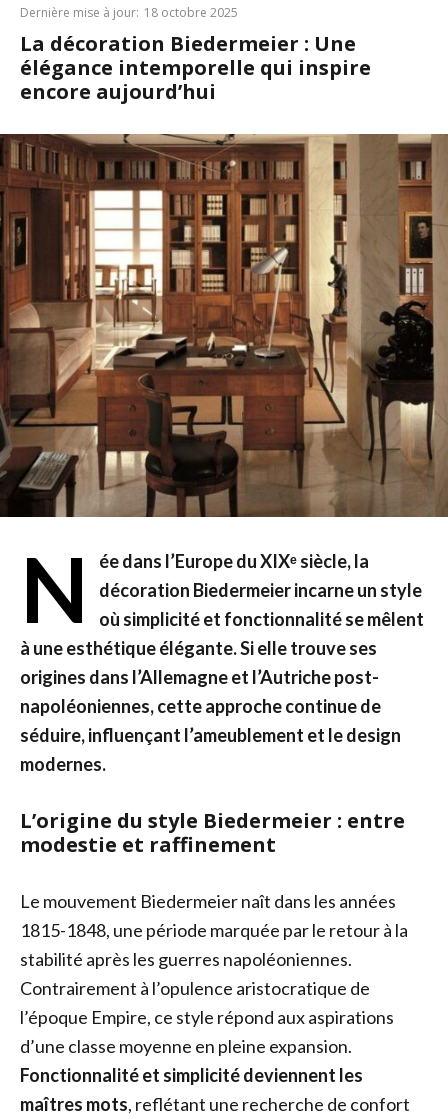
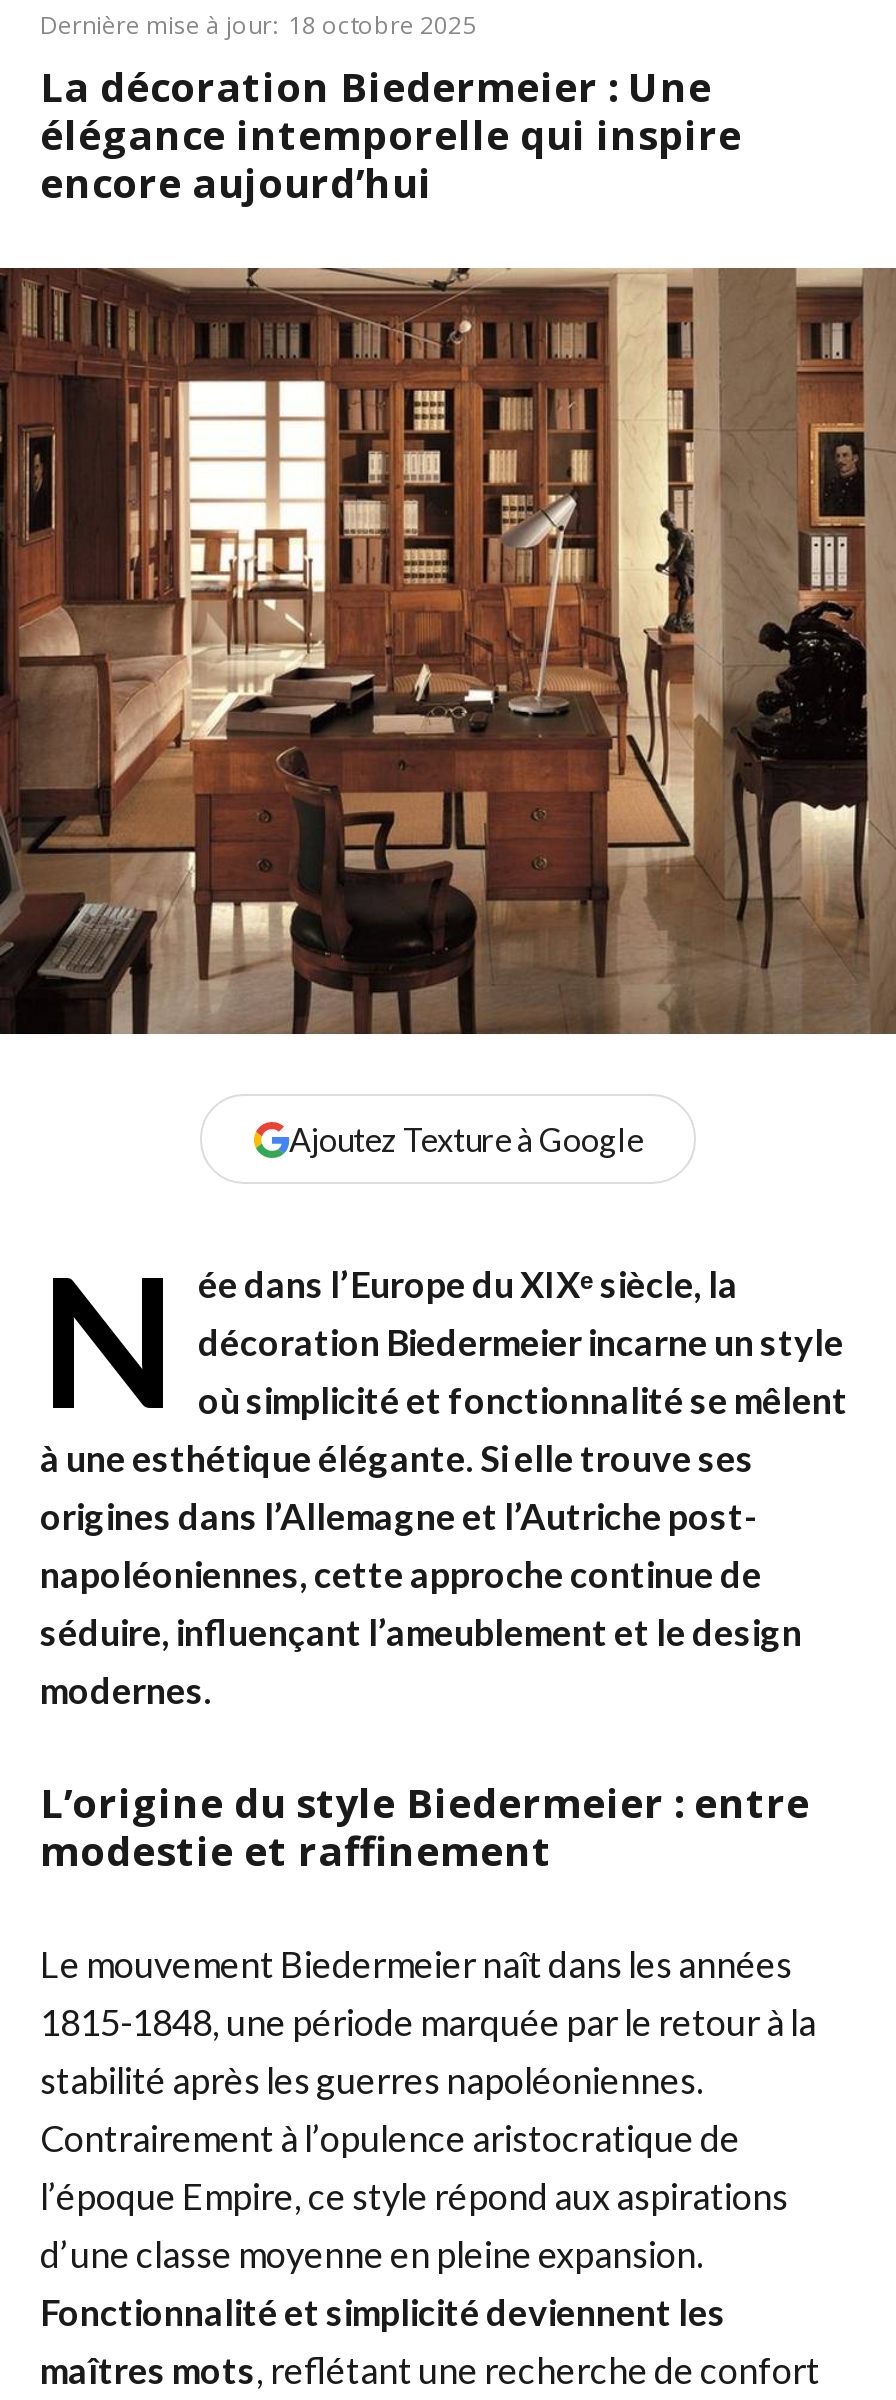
none -> [289,1120,643,1158] Ajoutez Texture à Google

